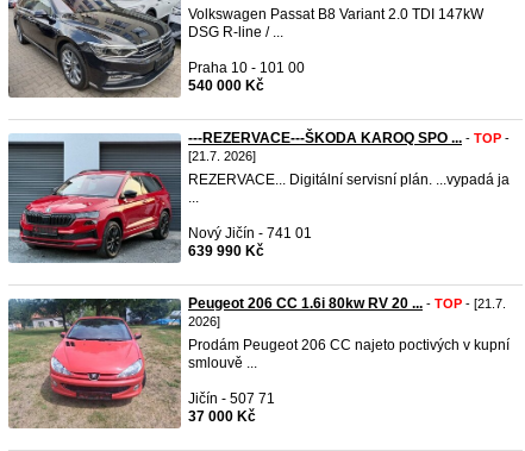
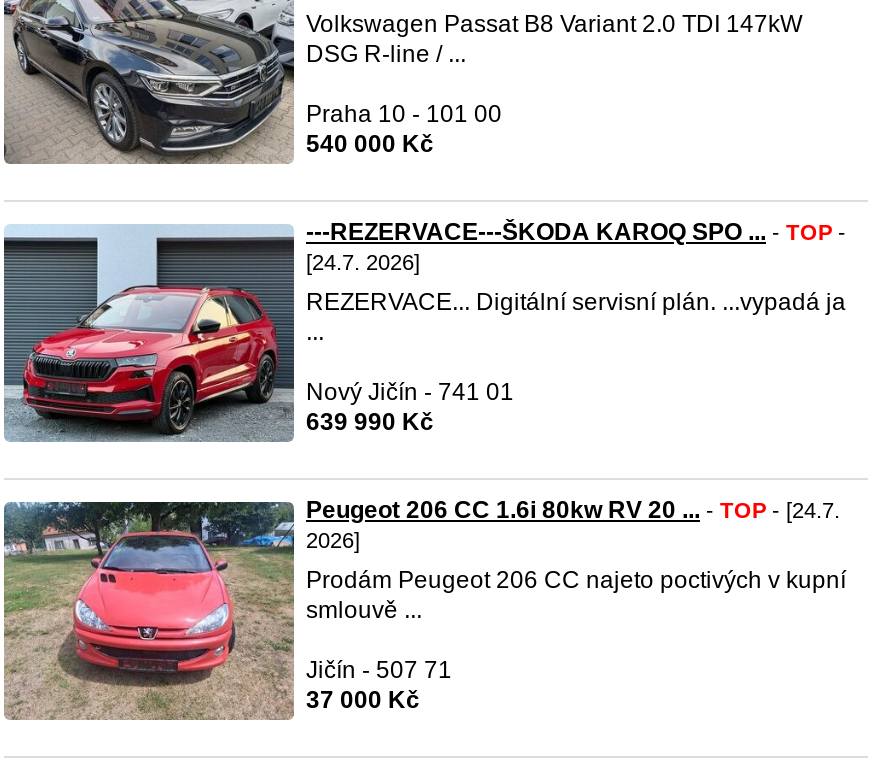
[188,149,256,163] [21.7. 2026] -> [306,250,420,274] [24.7. 2026]
[188,295,506,312] Peugeot 206 CC 1.6i 80kw RV 20 ... - TOP - [21.7. -> [306,496,840,524] Peugeot 206 CC 1.6i 80kw RV 20 ... - TOP - [24.7.

